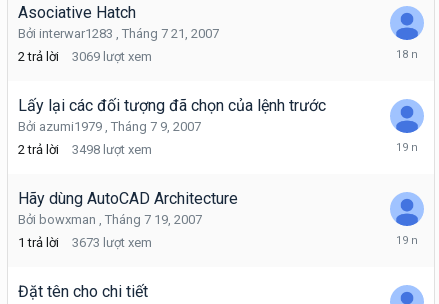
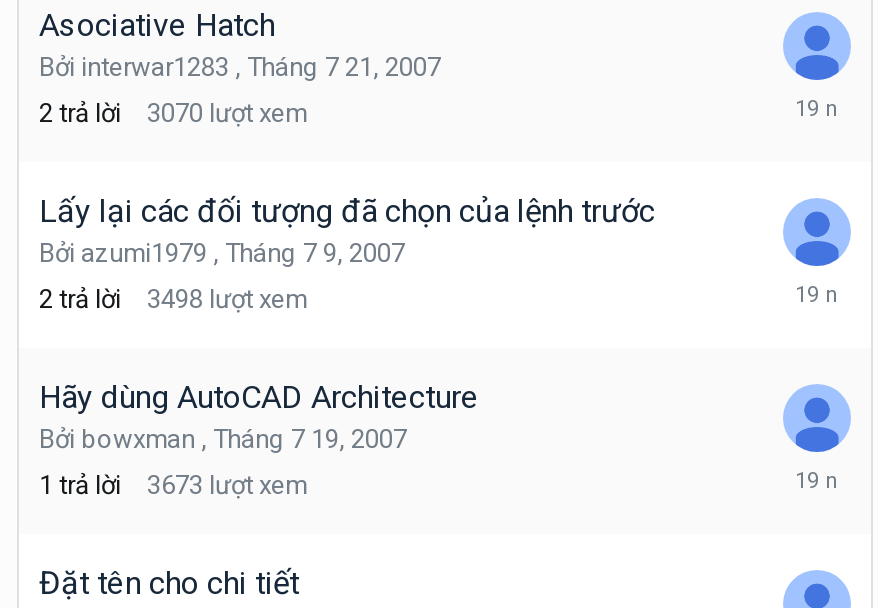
[18,49,152,64] 2 trả lời 3069 lượt xem -> [39,98,307,128] 2 trả lời 3070 lượt xem

